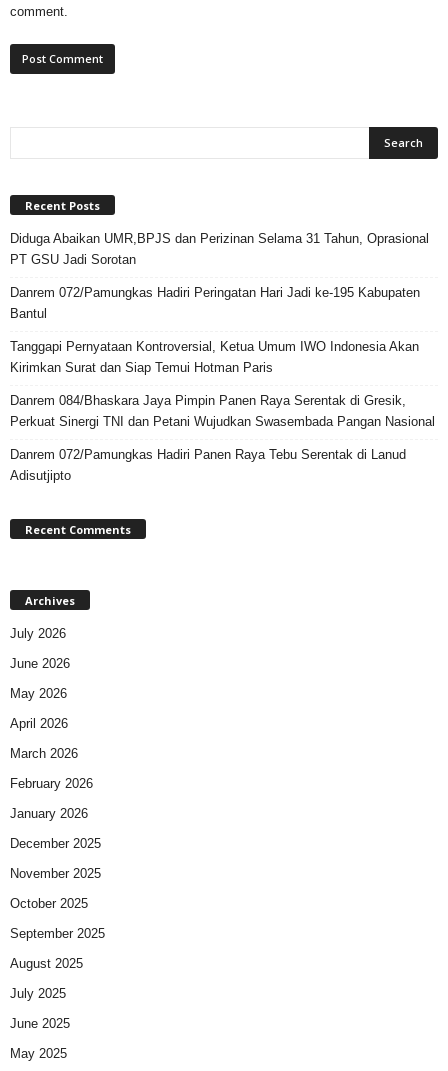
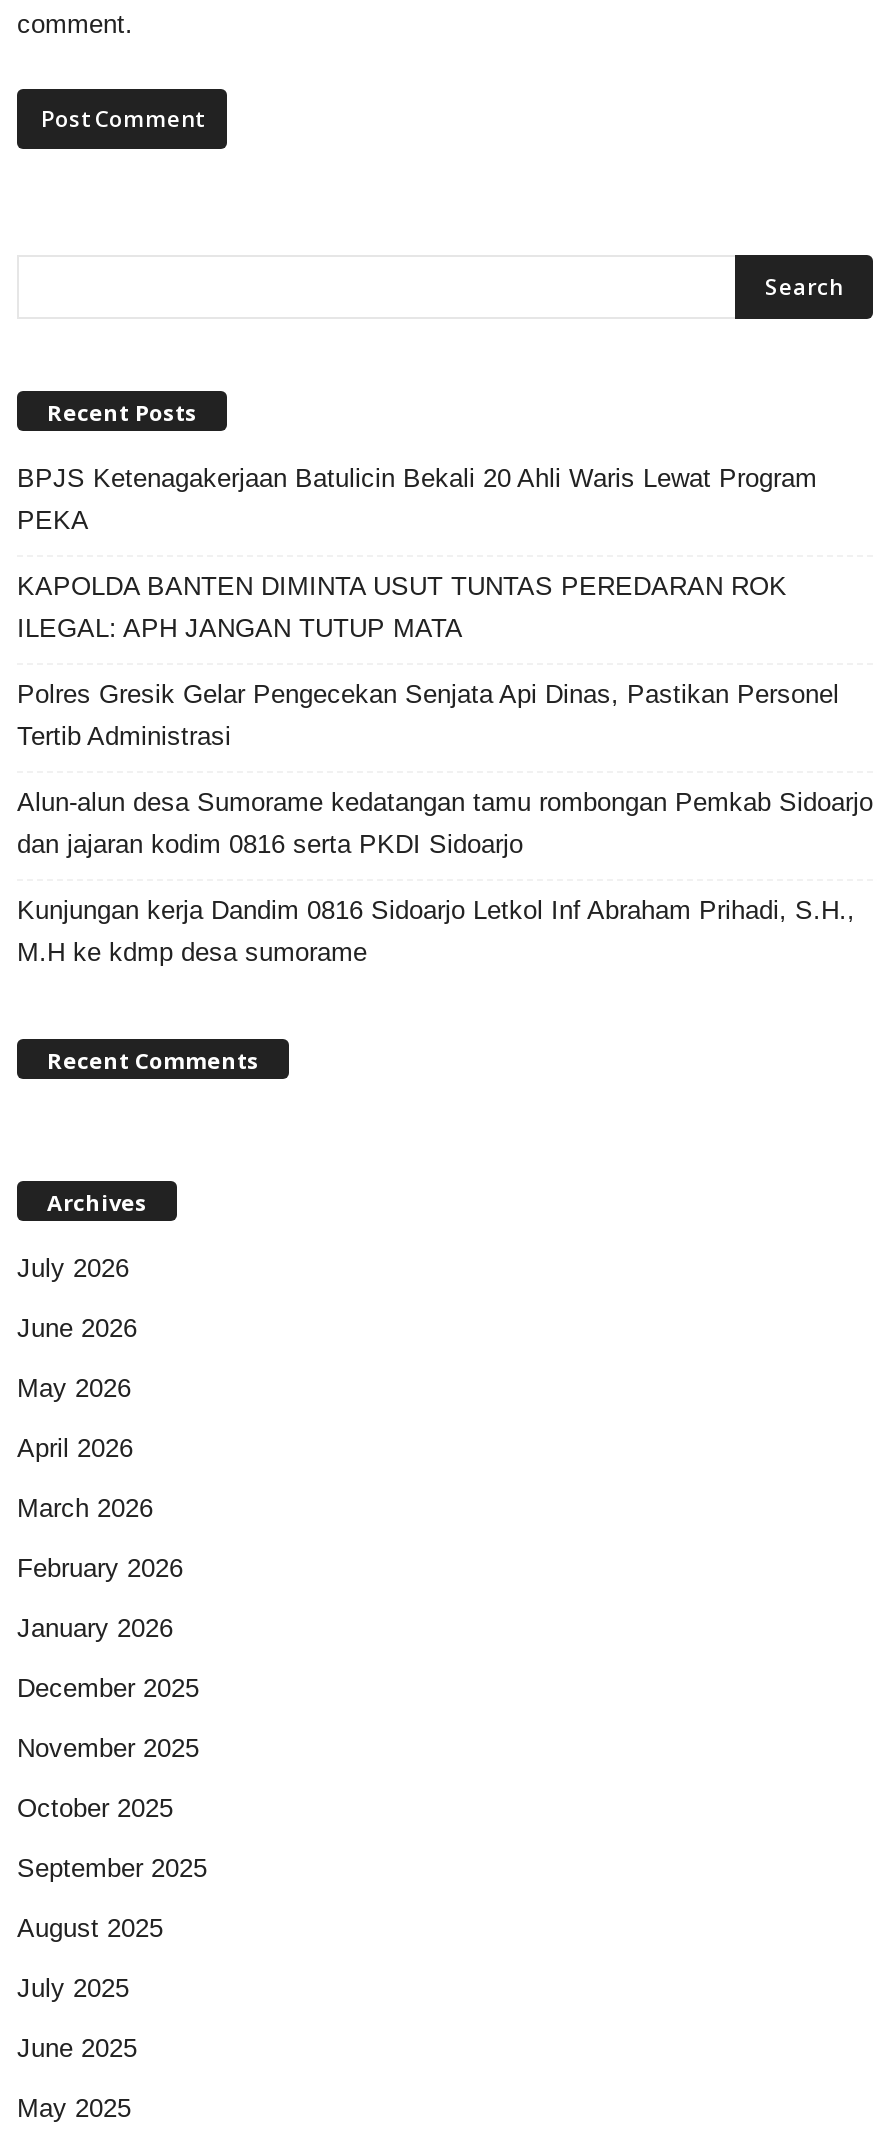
[10,231,429,267] Diduga Abaikan UMR,BPJS dan Perizinan Selama 31 Tahun, Oprasional | PT GSU Jadi Sorotan -> [17,463,817,535] BPJS Ketenagakerjaan Batulicin Bekali 20 Ahli Waris Lewat Program | PEKA
[10,285,420,321] Danrem 072/Pamungkas Hadiri Peringatan Hari Jadi ke-195 Kabupaten | Bantul -> [17,571,787,643] KAPOLDA BANTEN DIMINTA USUT TUNTAS PEREDARAN ROK | ILEGAL: APH JANGAN TUTUP MATA
[10,339,419,375] Tanggapi Pernyataan Kontroversial, Ketua Umum IWO Indonesia Akan | Kirimkan Surat dan Siap Temui Hotman Paris -> [17,679,839,751] Polres Gresik Gelar Pengecekan Senjata Api Dinas, Pastikan Personel | Tertib Administrasi
[10,393,435,429] Danrem 084/Bhaskara Jaya Pimpin Panen Raya Serentak di Gresik, | Perkuat Sinergi TNI dan Petani Wujudkan Swasembada Pangan Nasional -> [17,787,873,859] Alun-alun desa Sumorame kedatangan tamu rombongan Pemkab Sidoarjo | dan jajaran kodim 0816 serta PKDI Sidoarjo
[10,447,406,483] Danrem 072/Pamungkas Hadiri Panen Raya Tebu Serentak di Lanud | Adisutjipto -> [17,895,855,967] Kunjungan kerja Dandim 0816 Sidoarjo Letkol Inf Abraham Prihadi, S.H., | M.H ke kdmp desa sumorame

